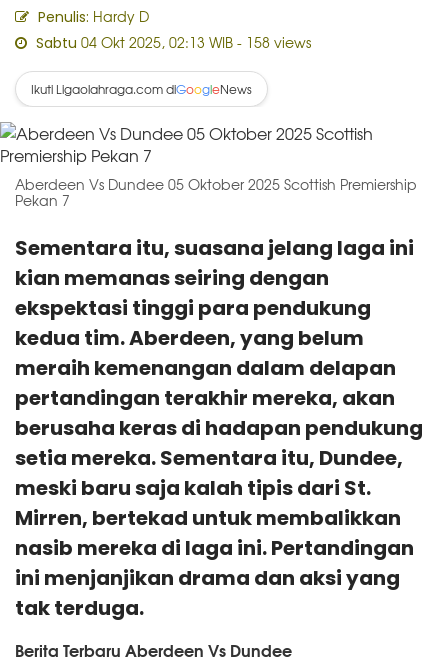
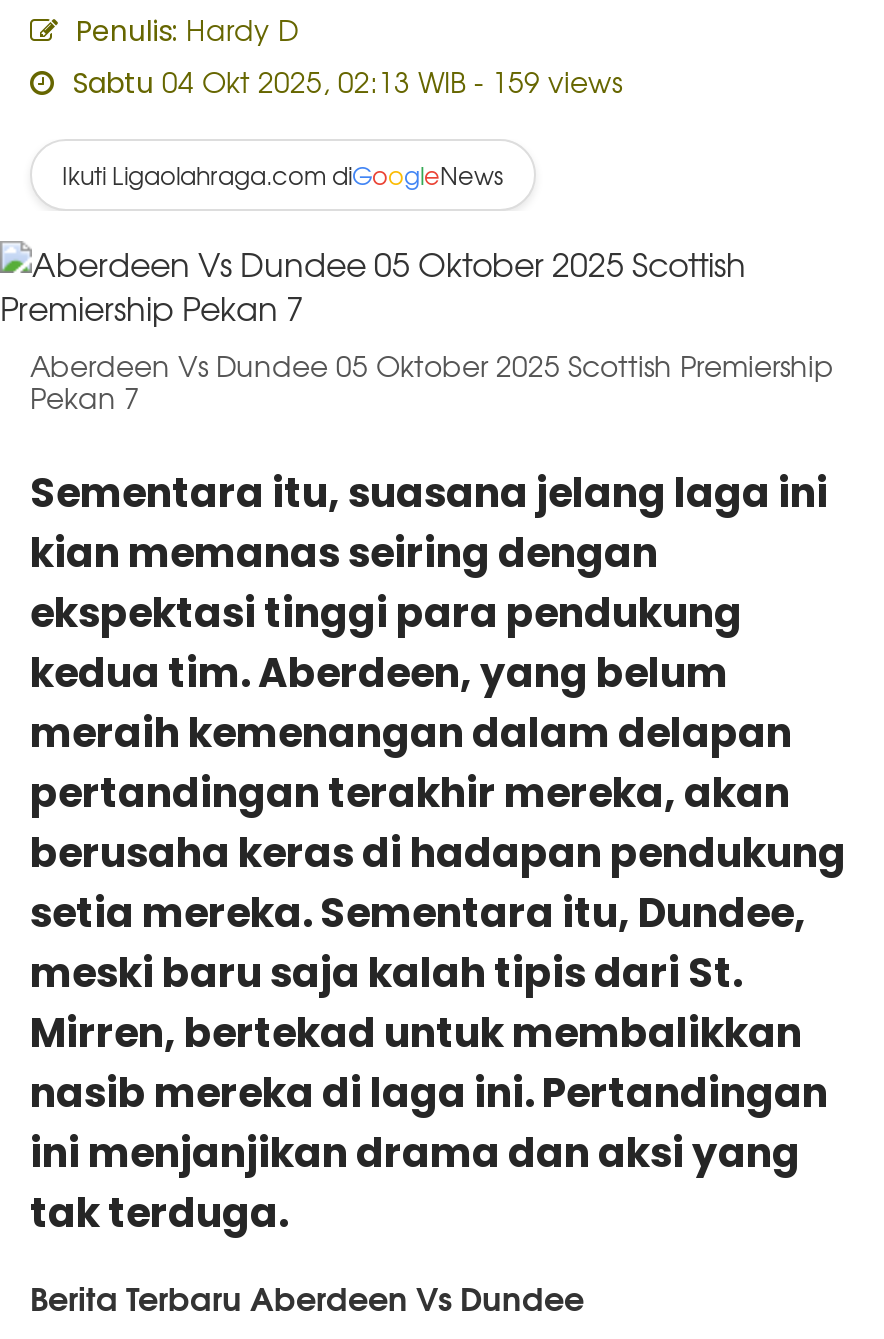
[32,32,311,52] Sabtu 04 Okt 2025, 02:13 WIB - 158 views -> [64,61,622,101] Sabtu 04 Okt 2025, 02:13 WIB - 159 views

